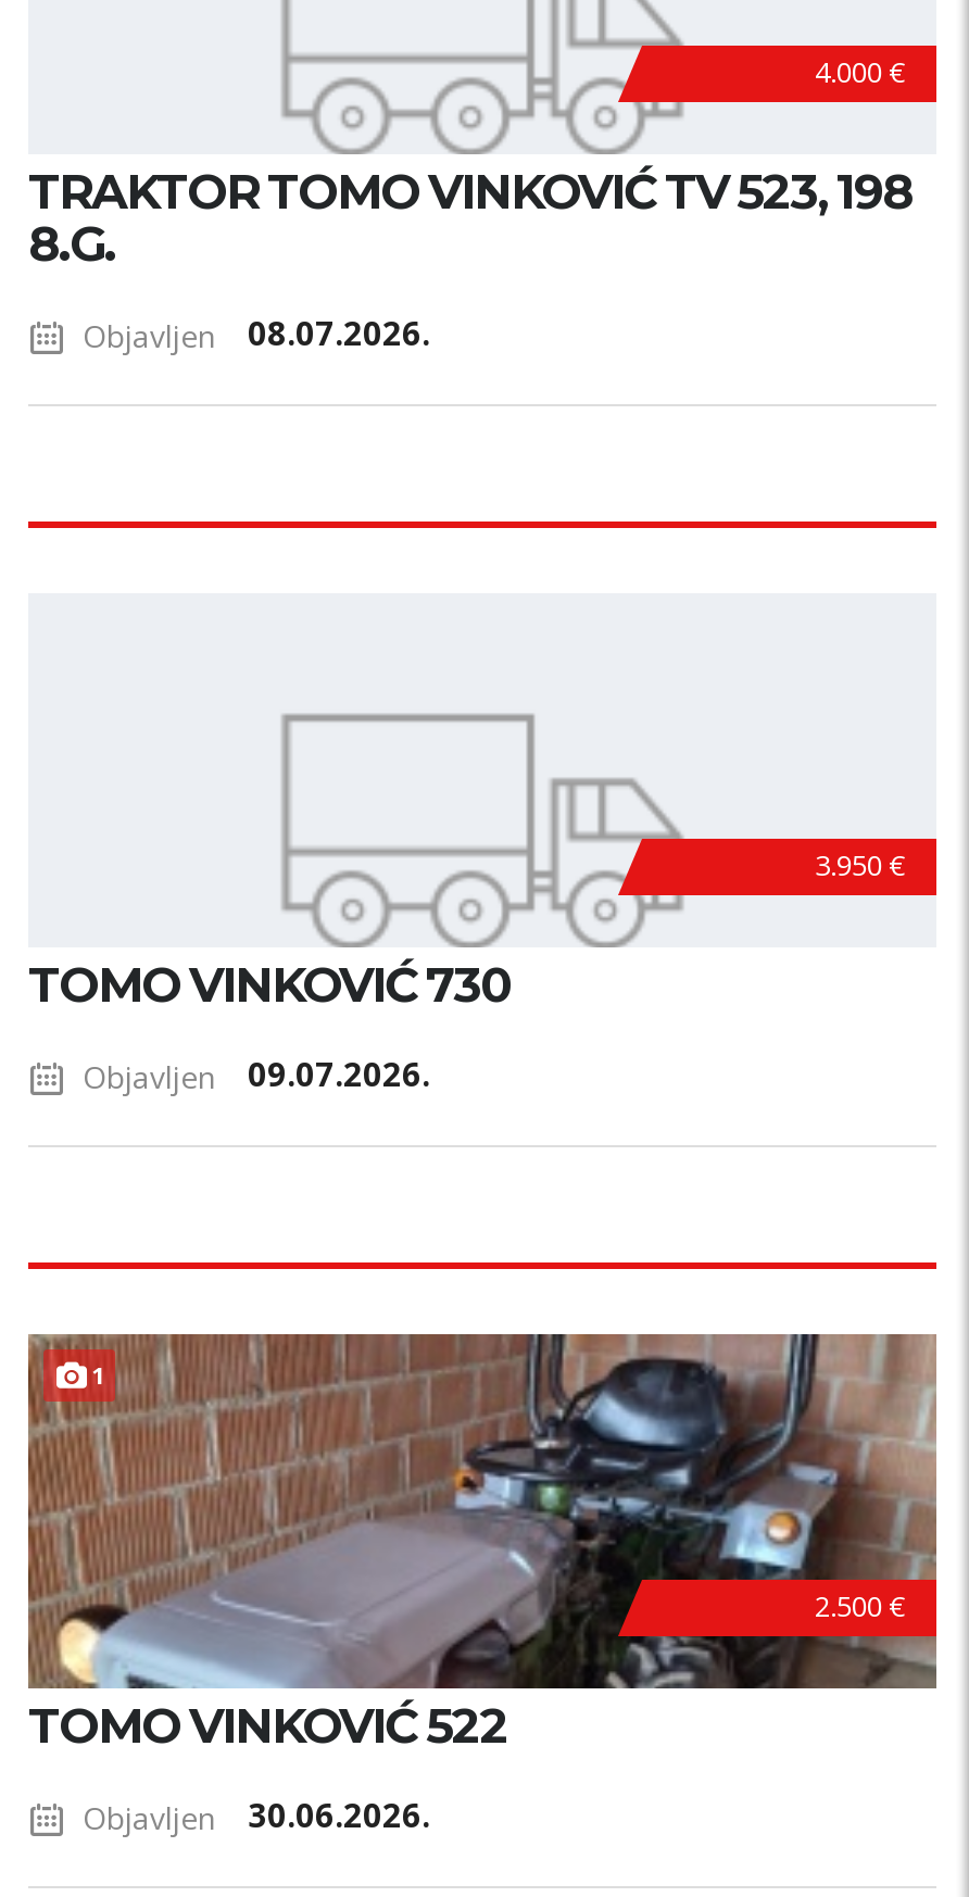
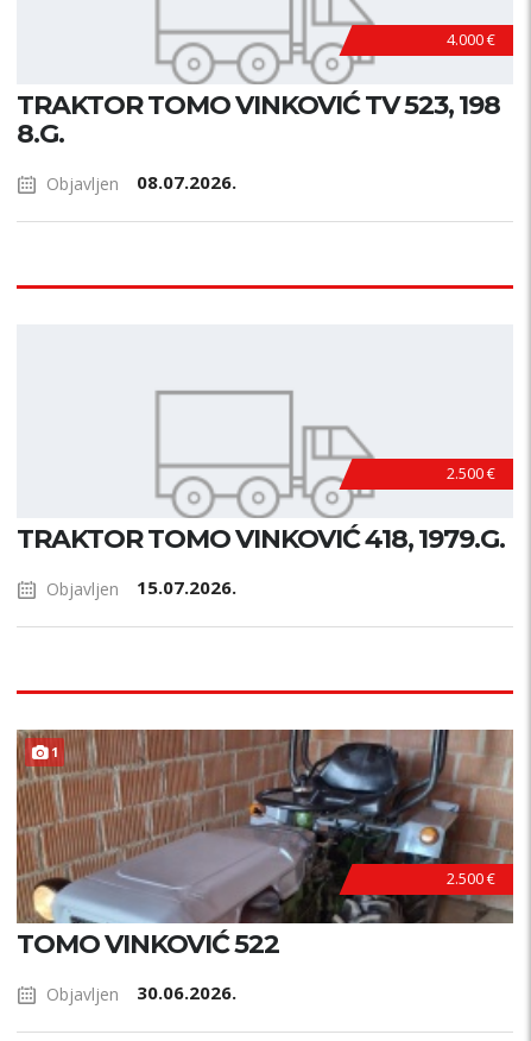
[815,845,904,884] 3.950 € -> [447,462,495,484] 2.500 €
[28,956,511,1015] TOMO VINKOVIĆ 730 -> [17,523,505,555] TRAKTOR TOMO VINKOVIĆ 418, 1979.G.
[83,1052,430,1097] Objavljen 09.07.2026. -> [46,575,236,600] Objavljen 15.07.2026.

